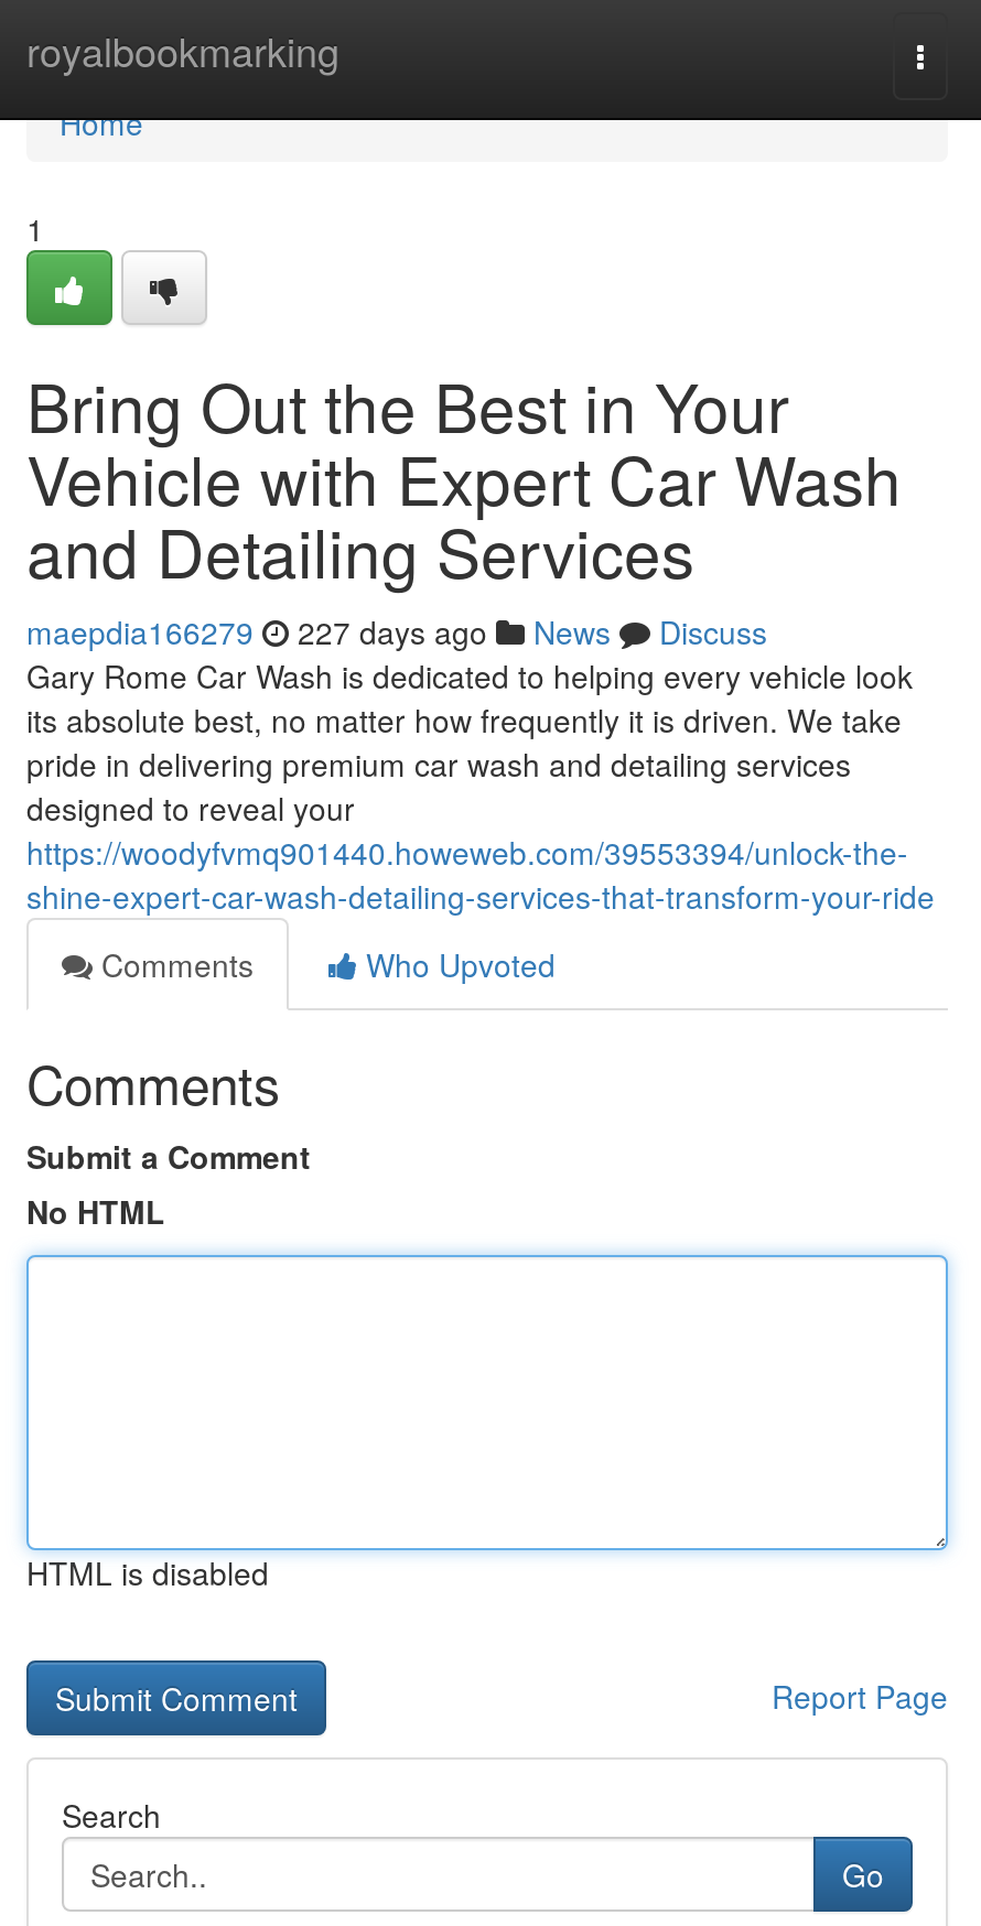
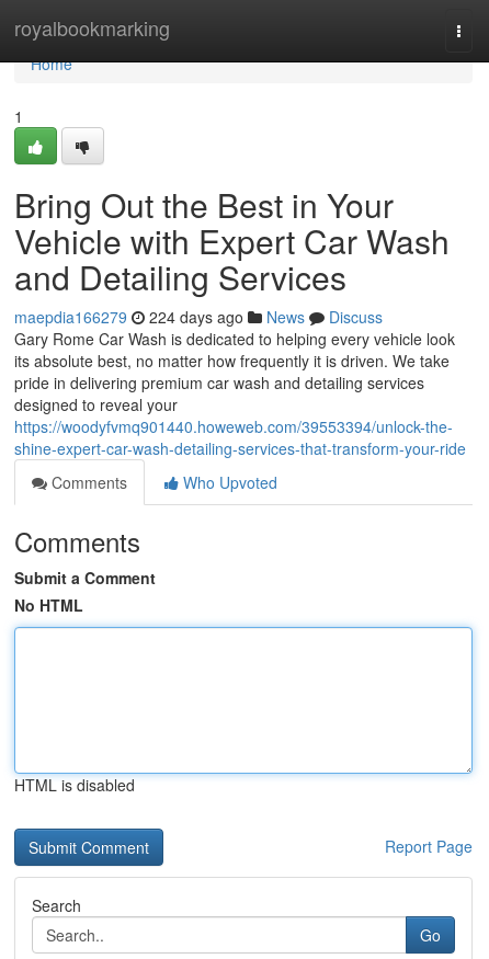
[26,609,767,653] maepdia166279 227 days ago News Discuss -> [14,306,383,328] maepdia166279 224 days ago News Discuss

